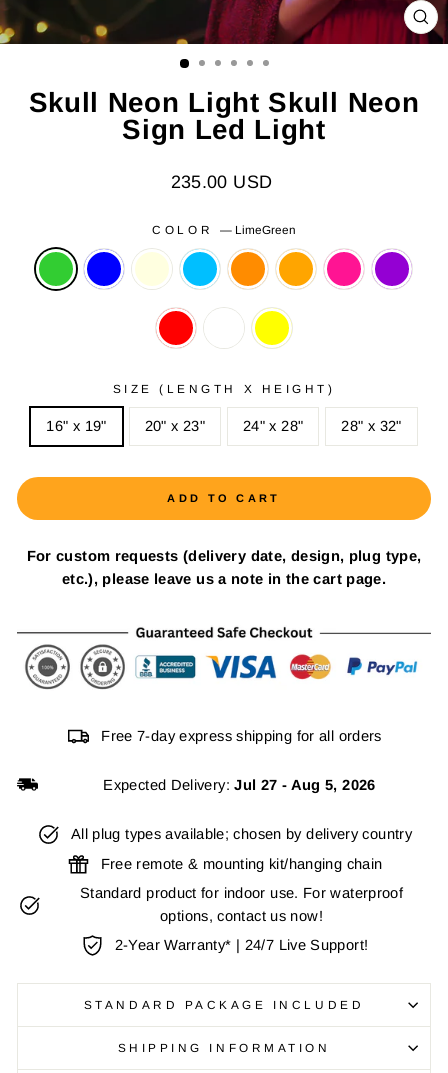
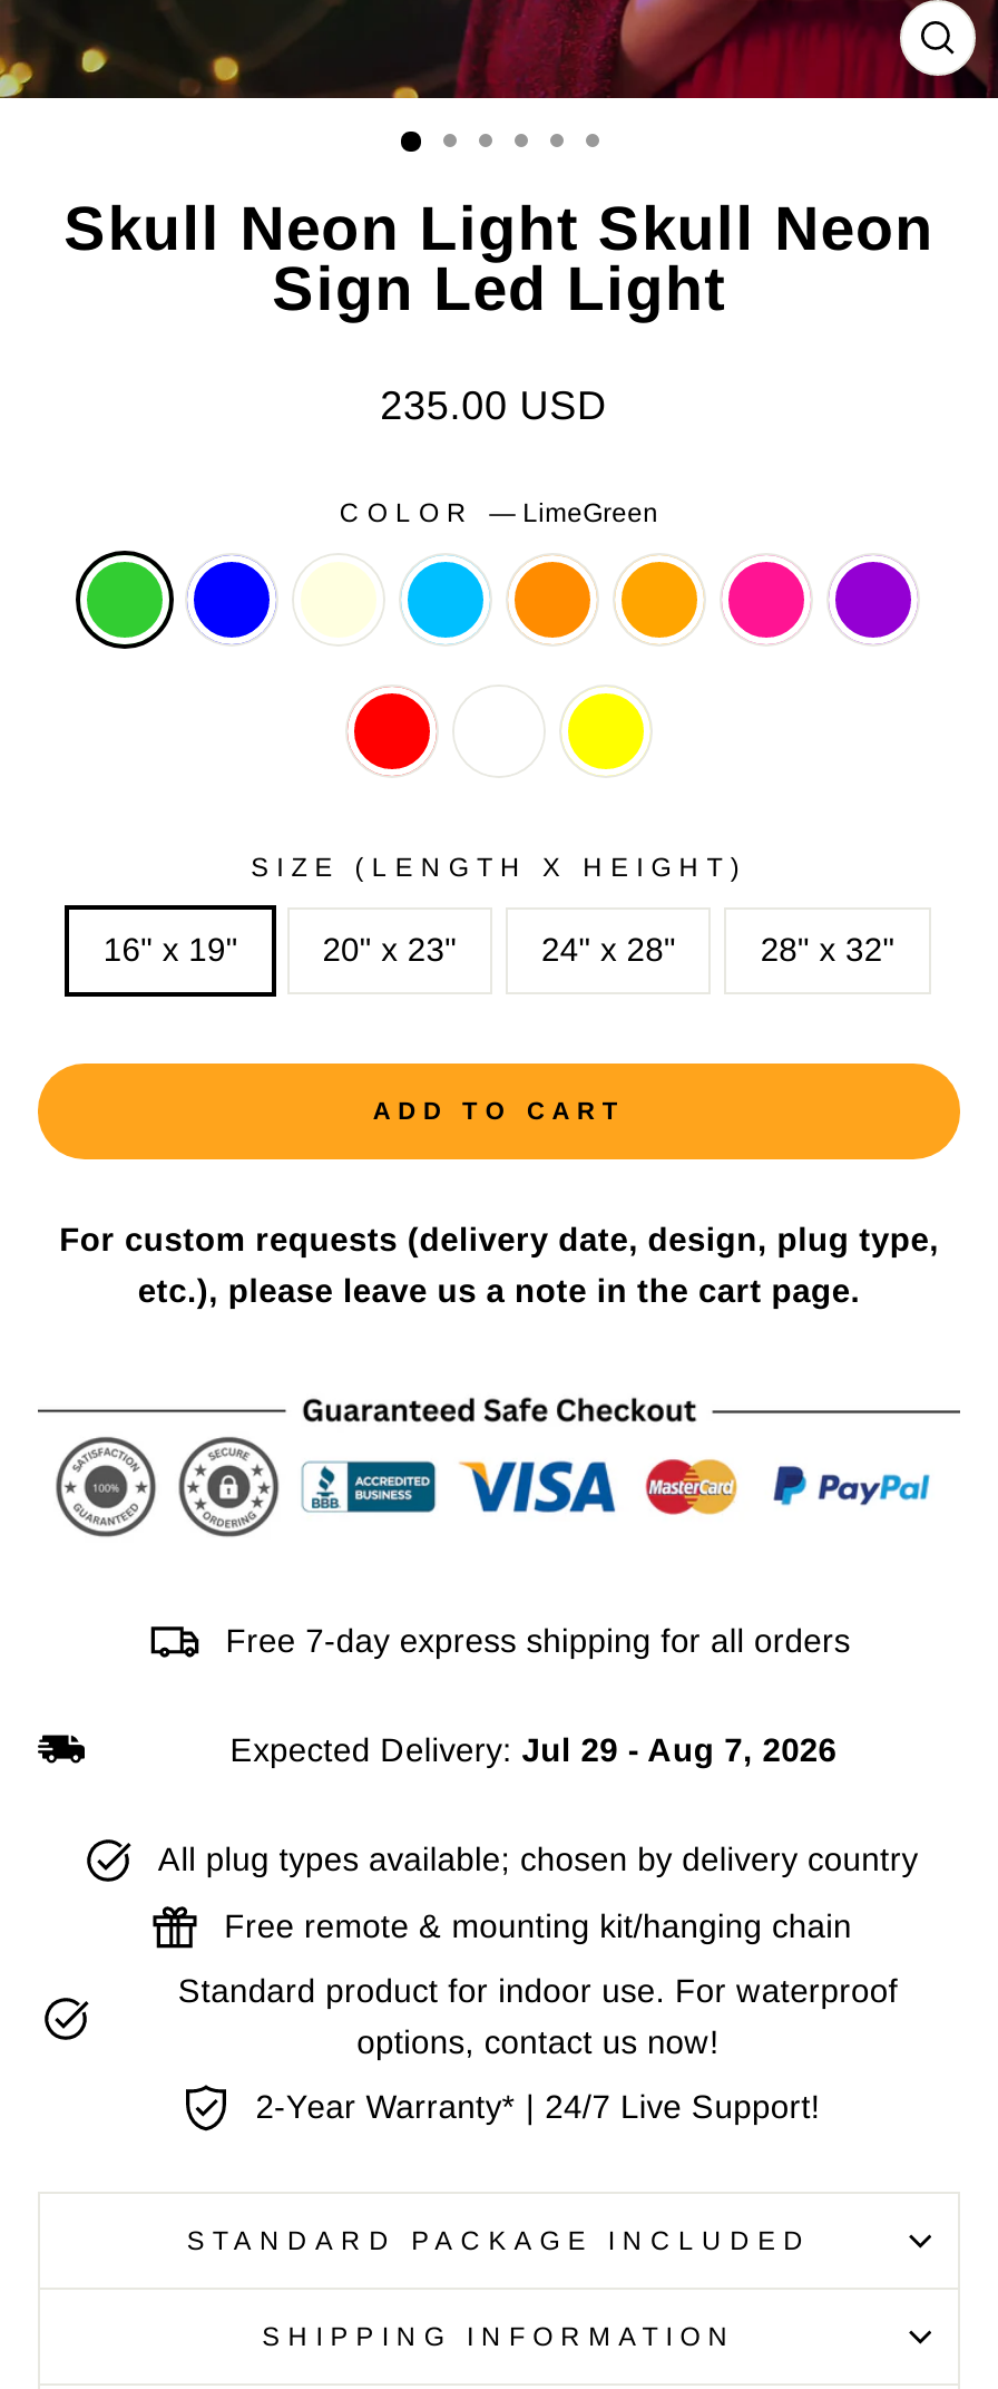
[103,777,376,793] Expected Delivery: Jul 27 - Aug 5, 2026 -> [230,1732,837,1768] Expected Delivery: Jul 29 - Aug 7, 2026

